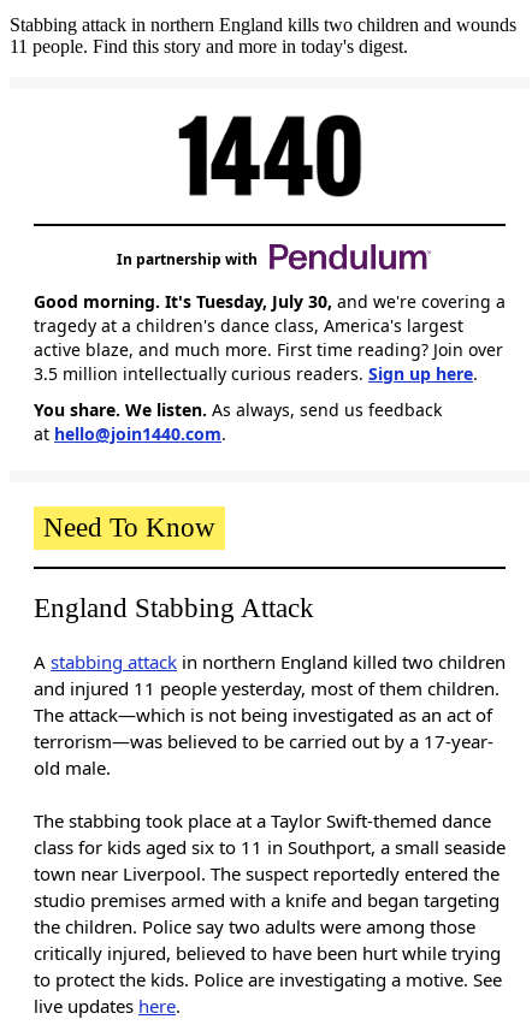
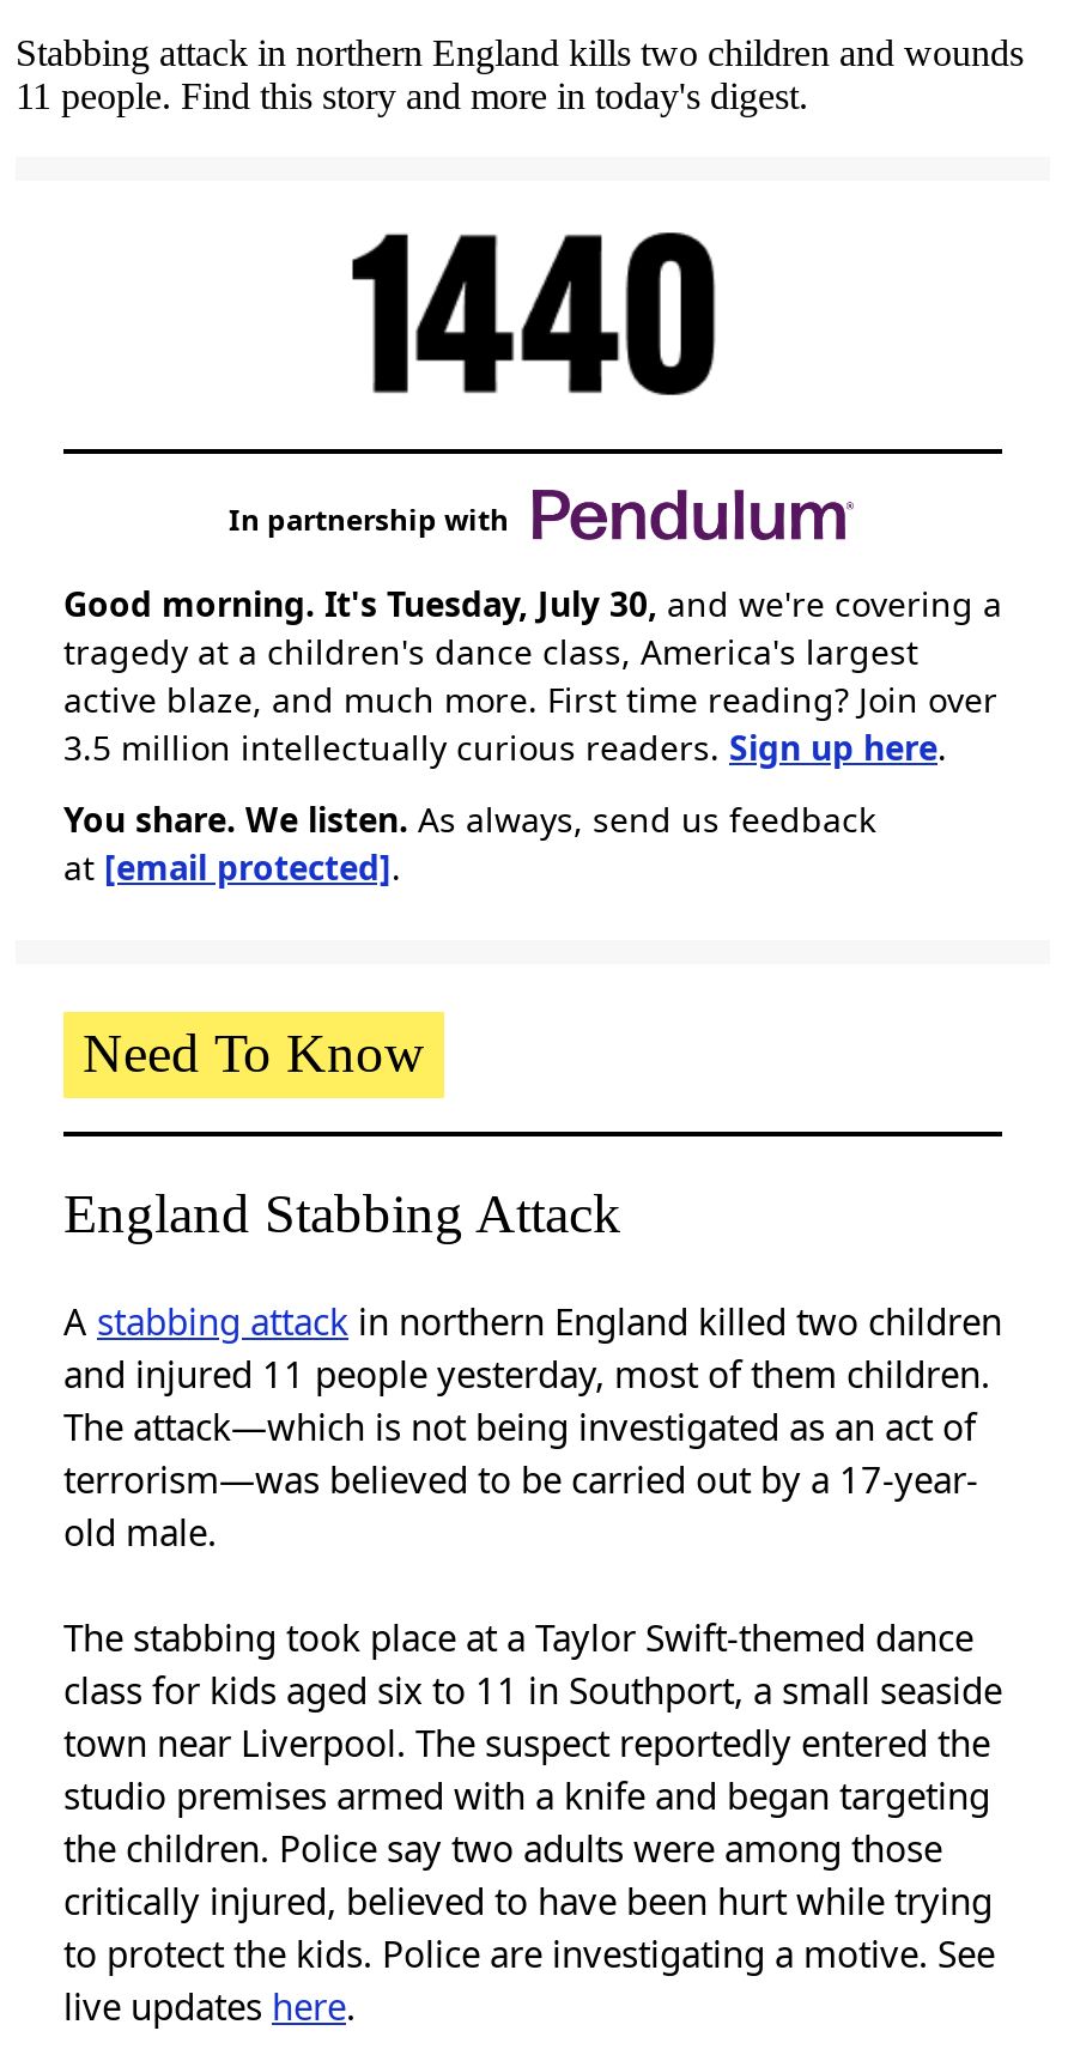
[34,422,226,445] at hello@join1440.com. -> [63,844,401,889] at [email protected].

